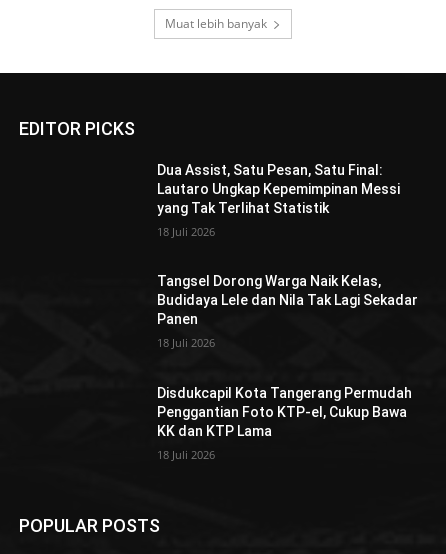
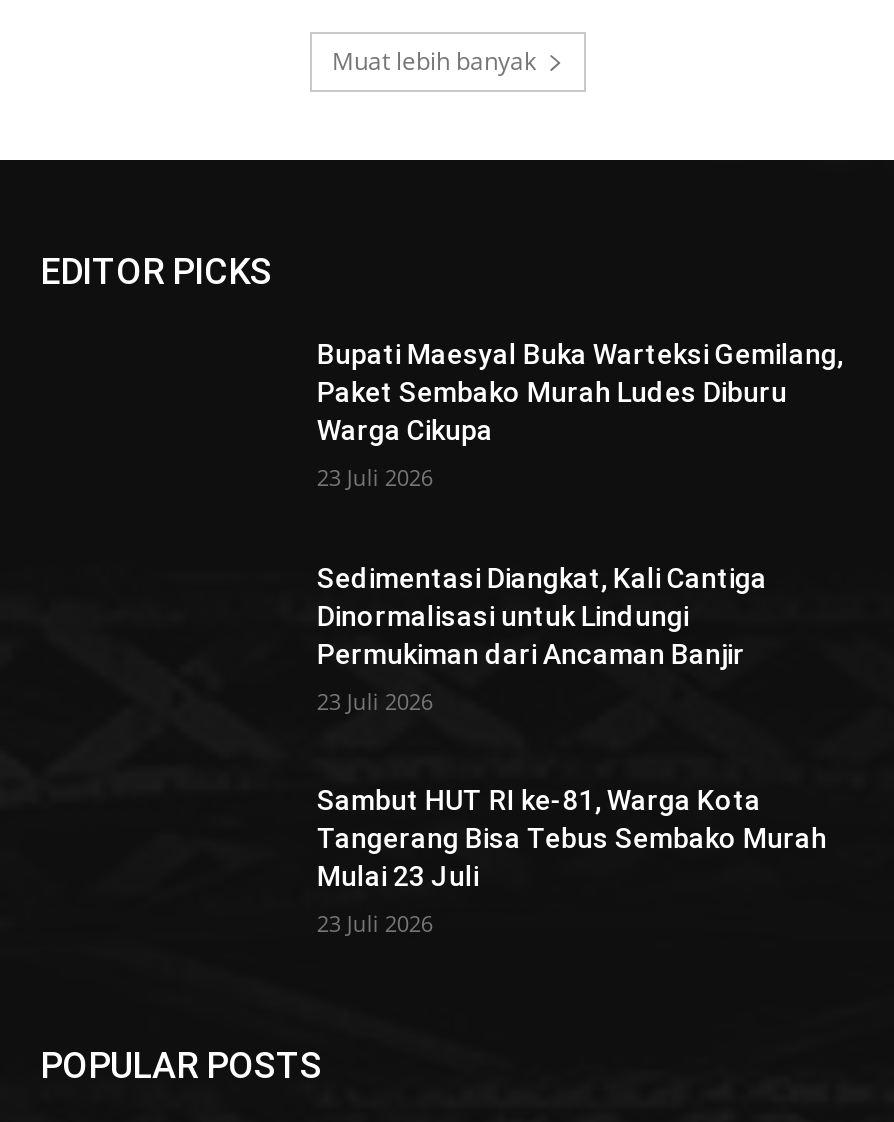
[157,162,400,216] Dua Assist, Satu Pesan, Satu Final: | Lautaro Ungkap Kepemimpinan Messi | yang Tak Terlihat Statistik -> [317,337,843,445] Bupati Maesyal Buka Warteksi Gemilang, | Paket Sembako Murah Ludes Diburu | Warga Cikupa
[157,224,215,239] 18 Juli 2026 -> [317,461,433,491] 23 Juli 2026
[157,273,418,327] Tangsel Dorong Warga Naik Kelas, | Budidaya Lele dan Nila Tak Lagi Sekadar | Panen -> [317,561,767,669] Sedimentasi Diangkat, Kali Cantiga | Dinormalisasi untuk Lindungi | Permukiman dari Ancaman Banjir
[157,335,215,350] 18 Juli 2026 -> [317,685,433,715] 23 Juli 2026
[157,385,412,439] Disdukcapil Kota Tangerang Permudah | Penggantian Foto KTP-el, Cukup Bawa | KK dan KTP Lama -> [317,784,827,892] Sambut HUT RI ke-81, Warga Kota | Tangerang Bisa Tebus Sembako Murah | Mulai 23 Juli
[157,447,215,462] 18 Juli 2026 -> [317,908,433,938] 23 Juli 2026

